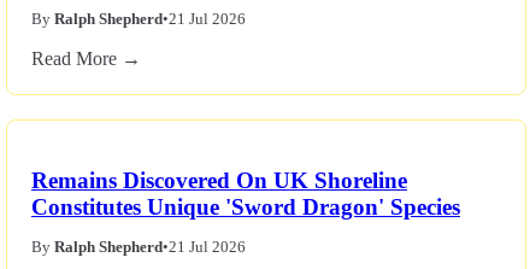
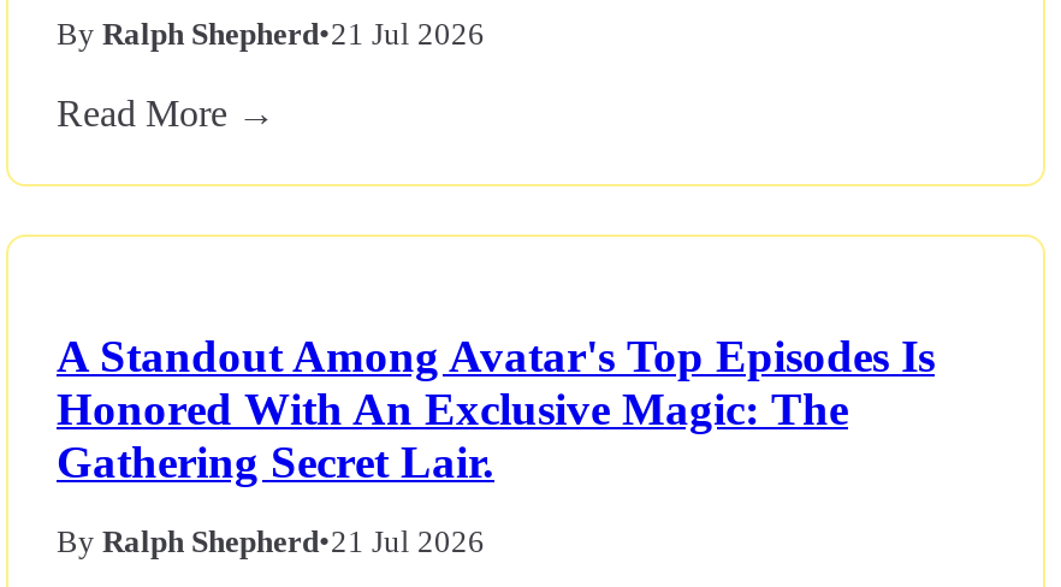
[31,168,460,220] Remains Discovered On UK Shoreline | Constitutes Unique 'Sword Dragon' Species -> [57,331,935,488] A Standout Among Avatar's Top Episodes Is | Honored With An Exclusive Magic: The | Gathering Secret Lair.

